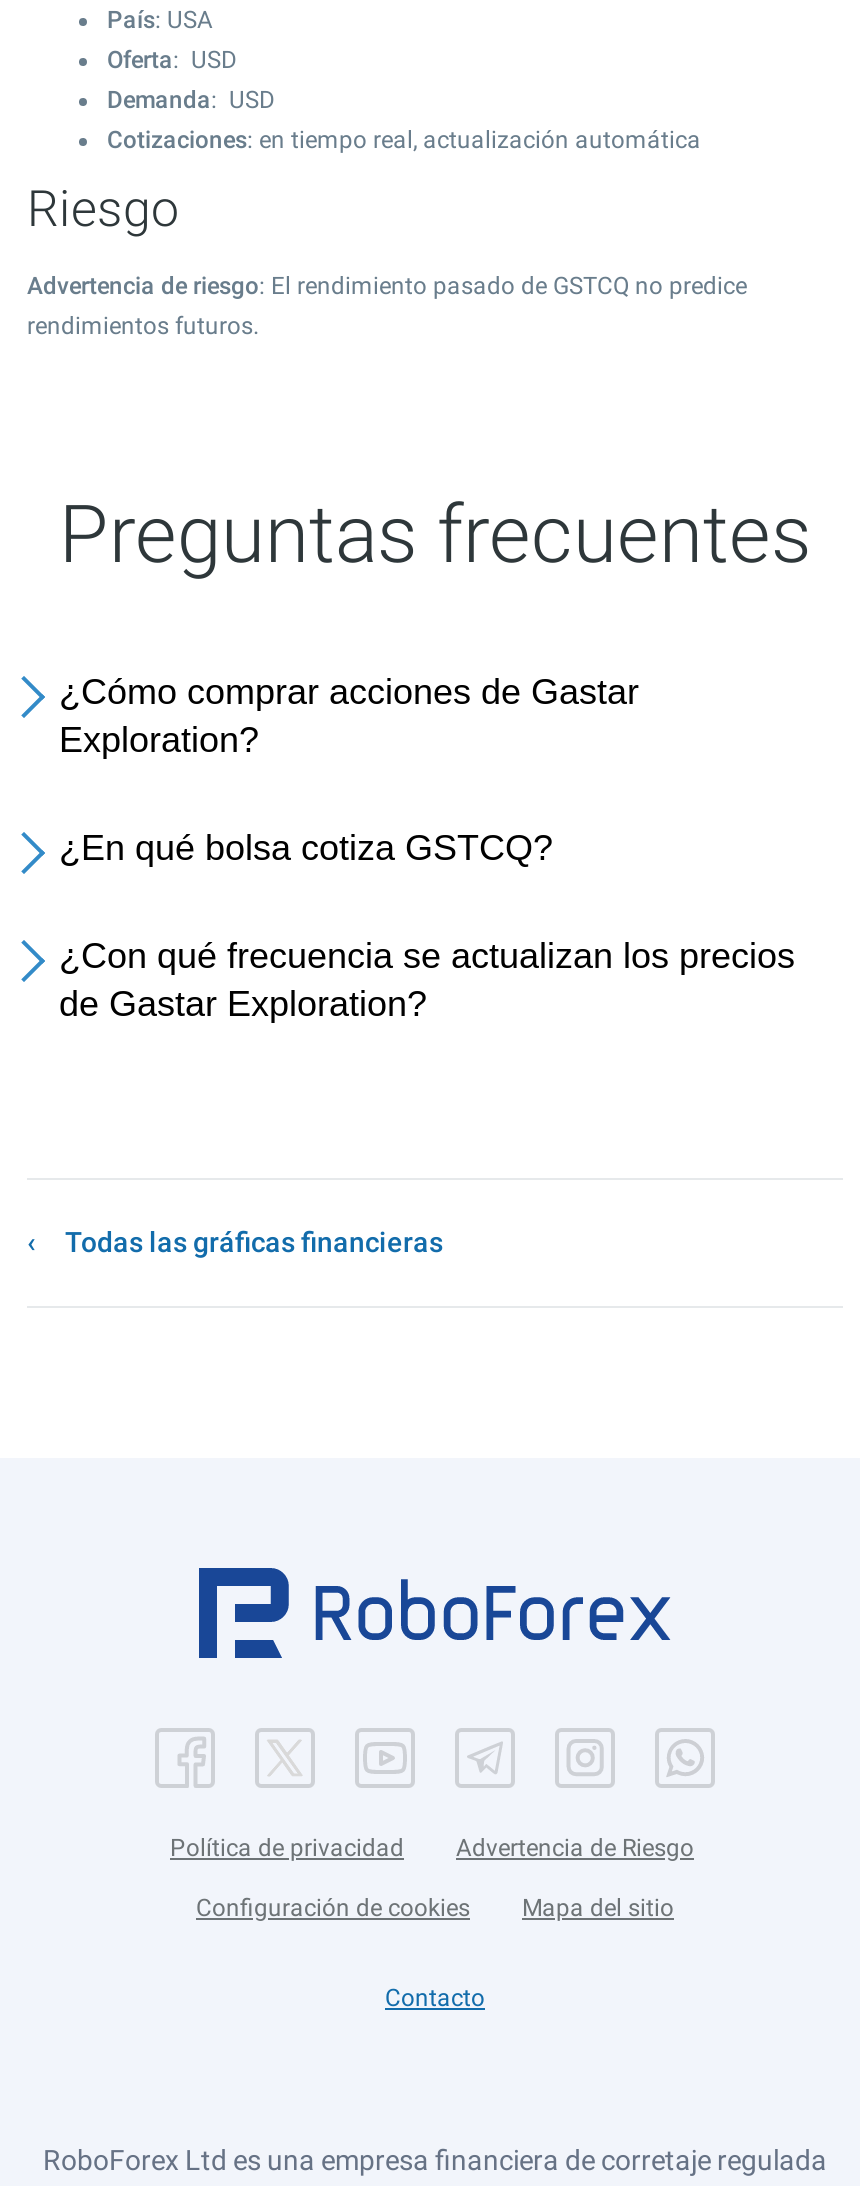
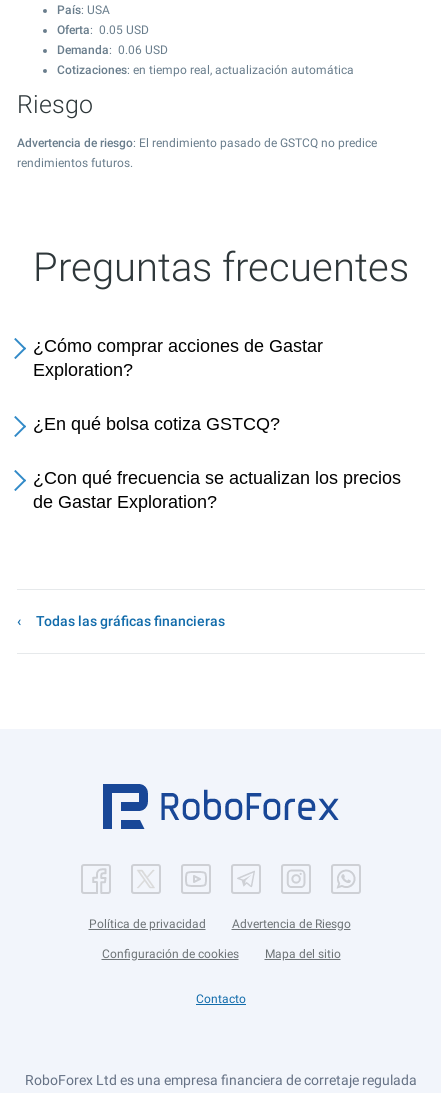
[107,46,275,114] Oferta: USD | Demanda: USD -> [57,23,168,57] Oferta: 0.05 USD | Demanda: 0.06 USD

